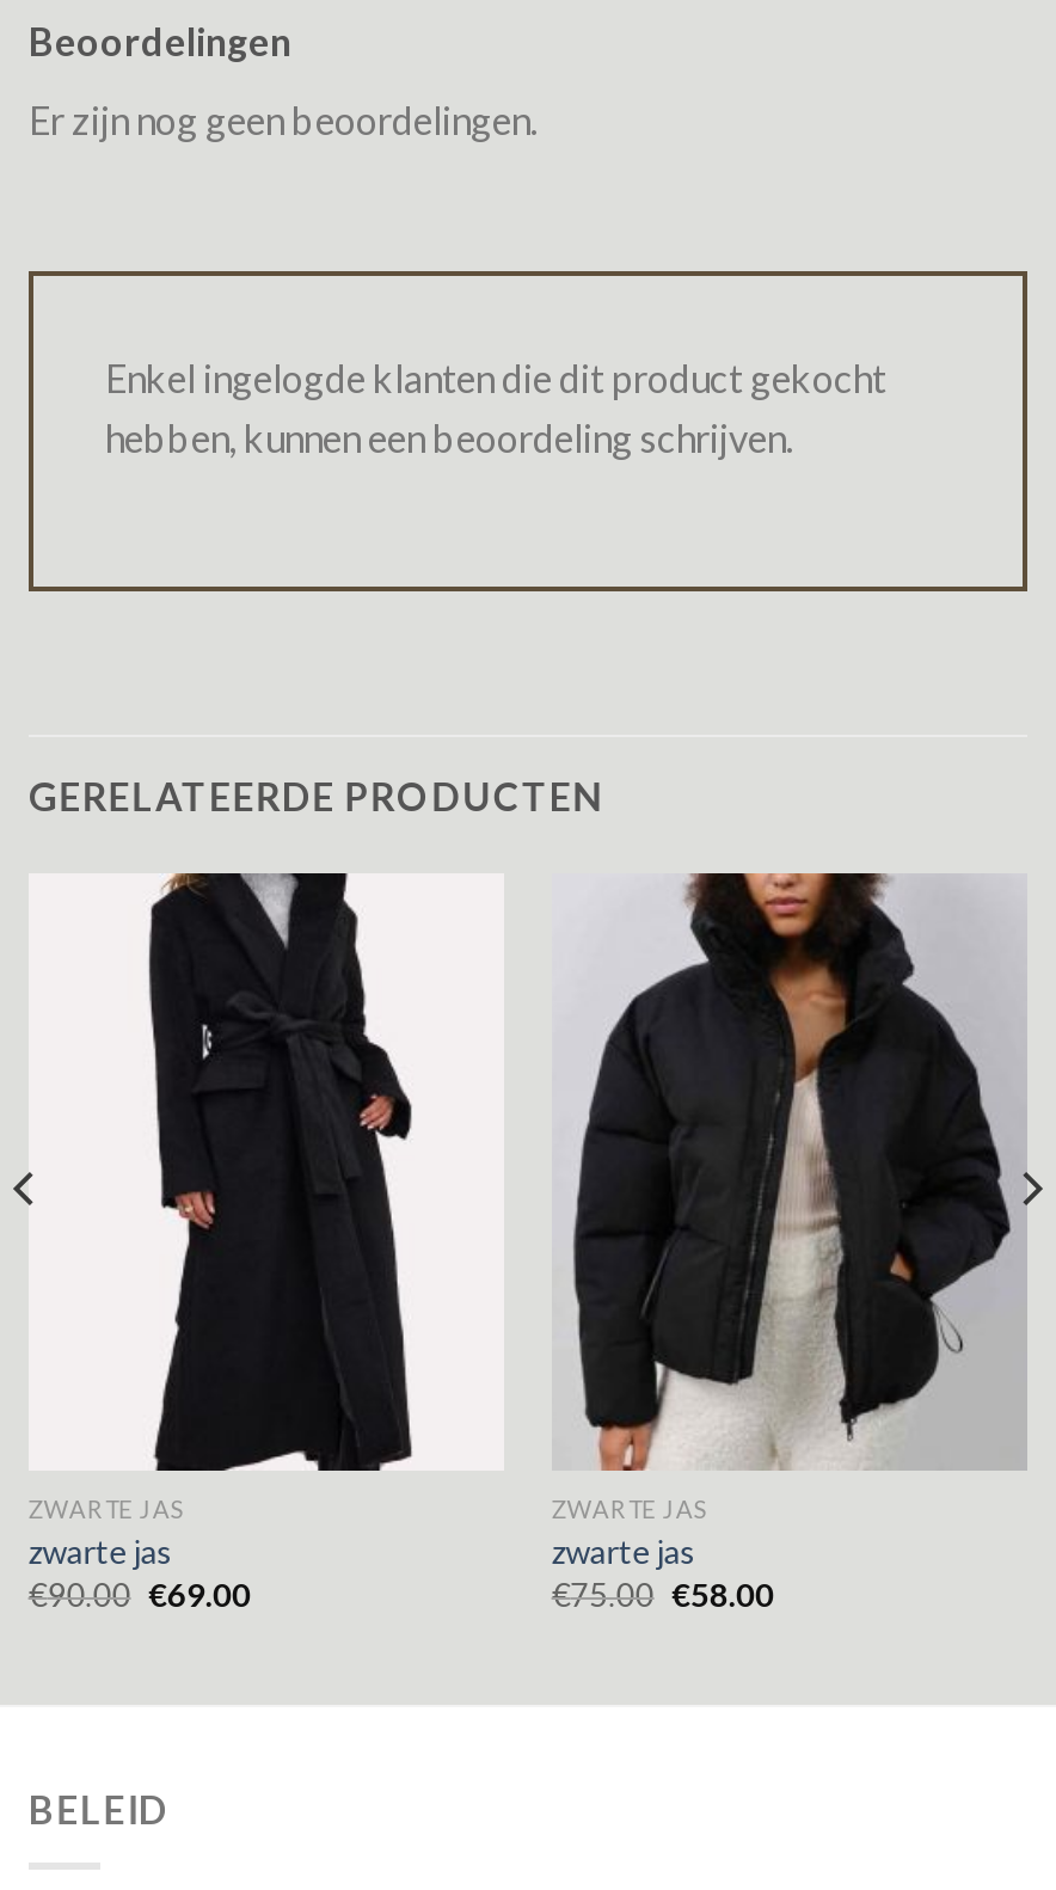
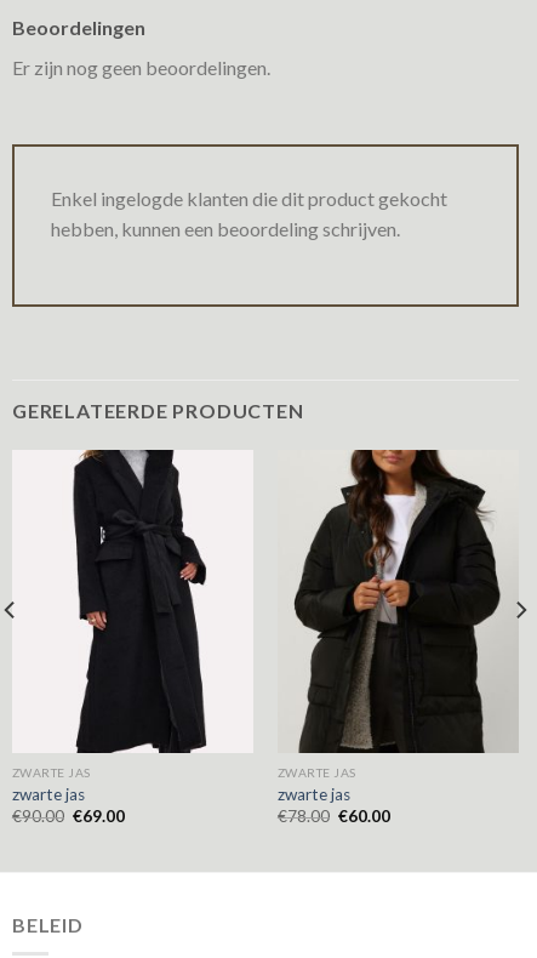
[571,871,1020,1473] [image] -> [289,450,514,754] [image]
[551,1576,774,1614] €75.00 €58.00 -> [277,806,390,826] €78.00 €60.00

